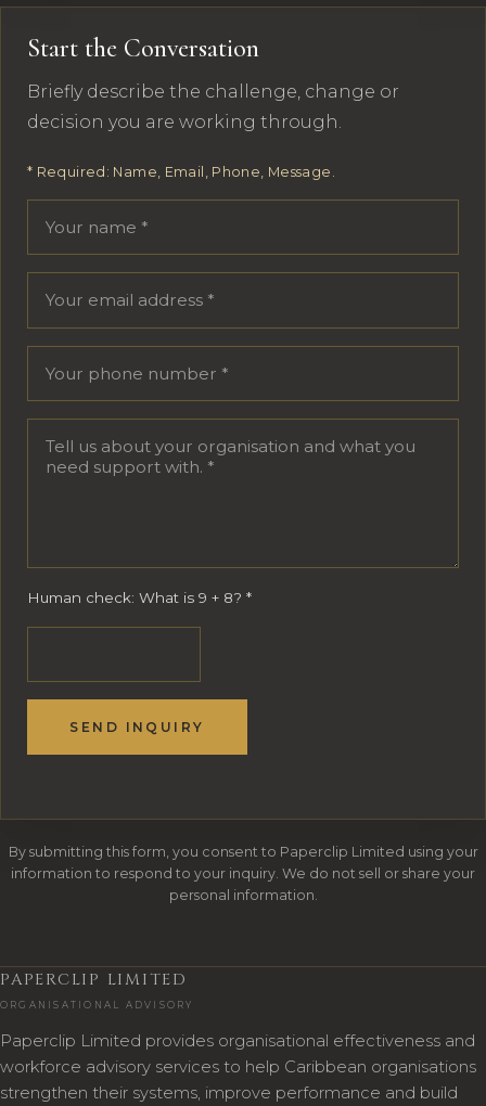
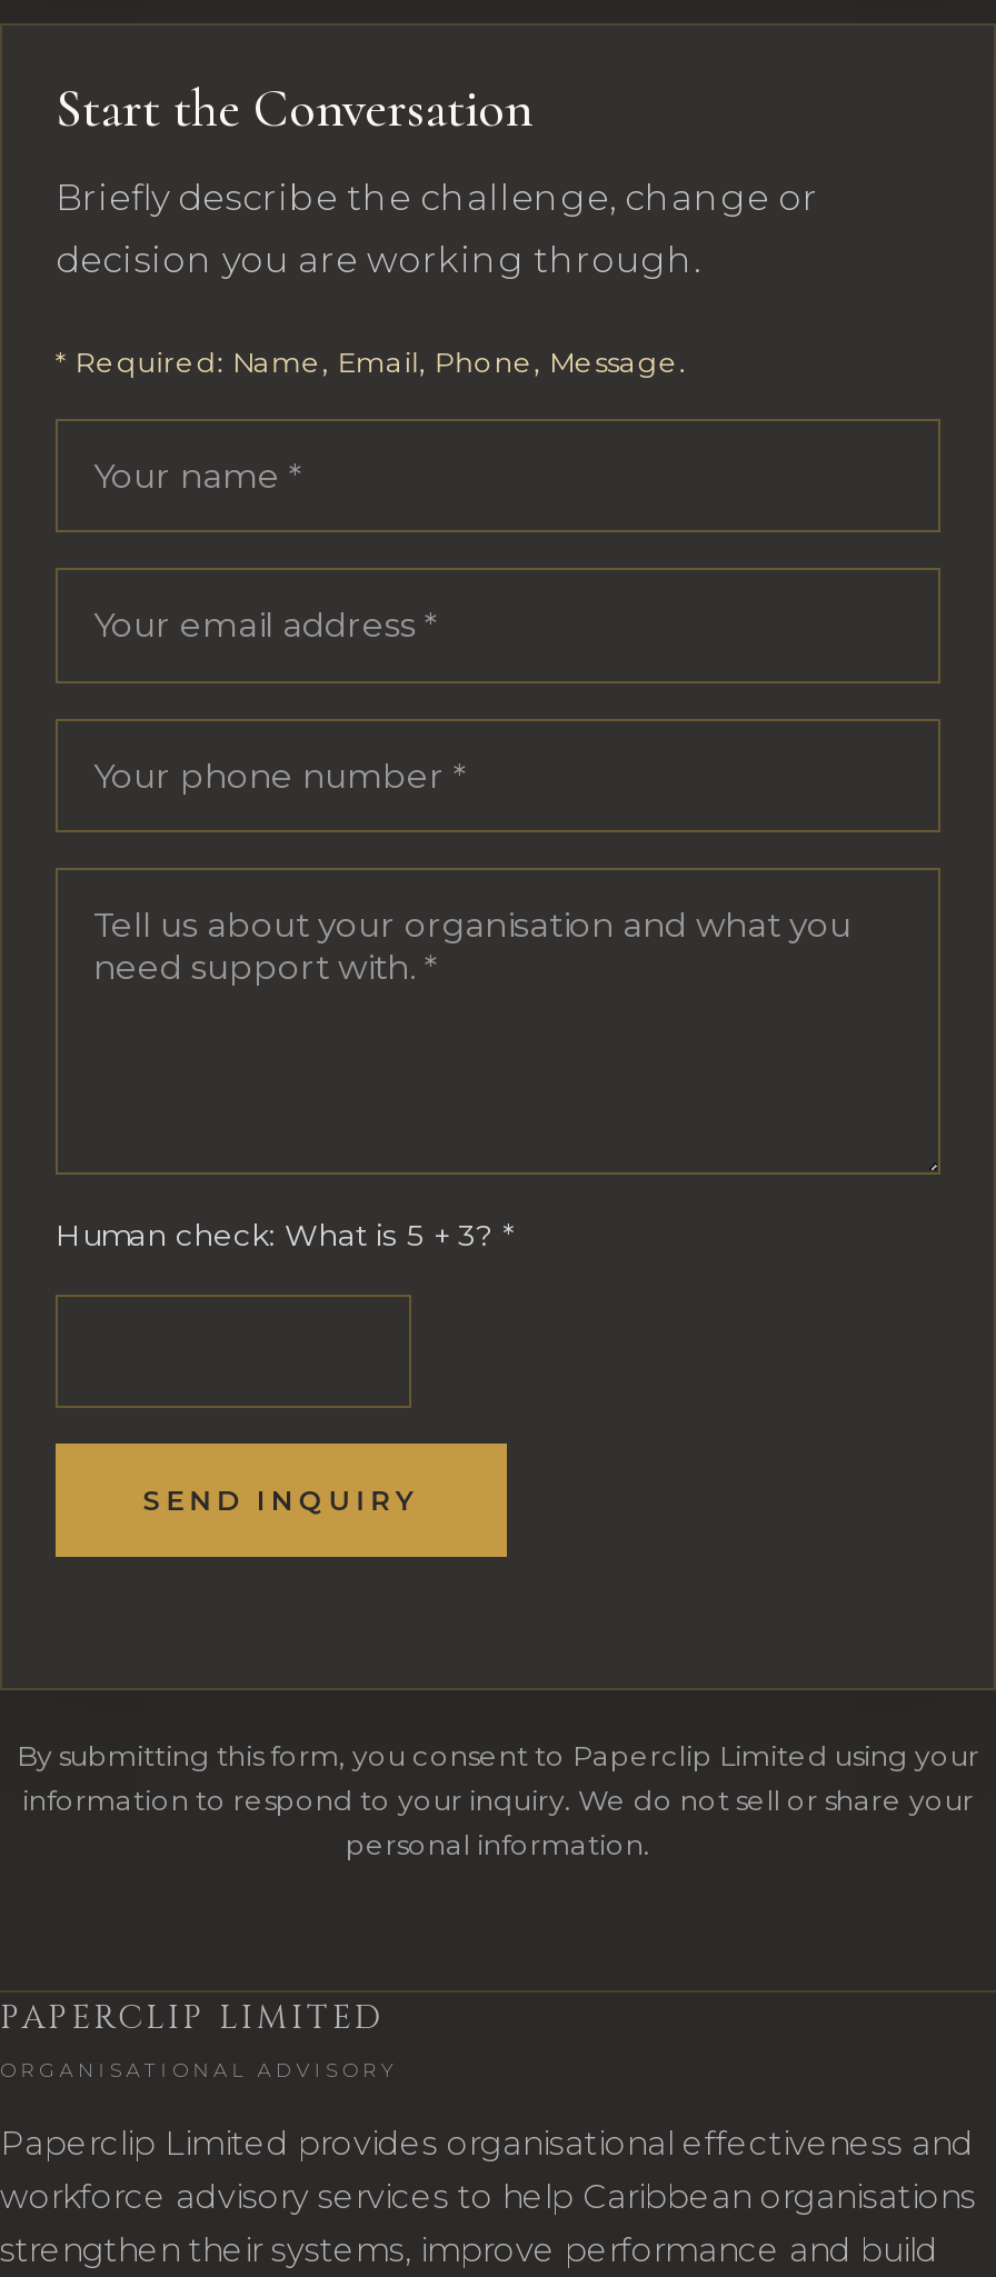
[27,589,252,606] Human check: What is 9 + 8? * -> [56,1217,514,1252] Human check: What is 5 + 3? *

